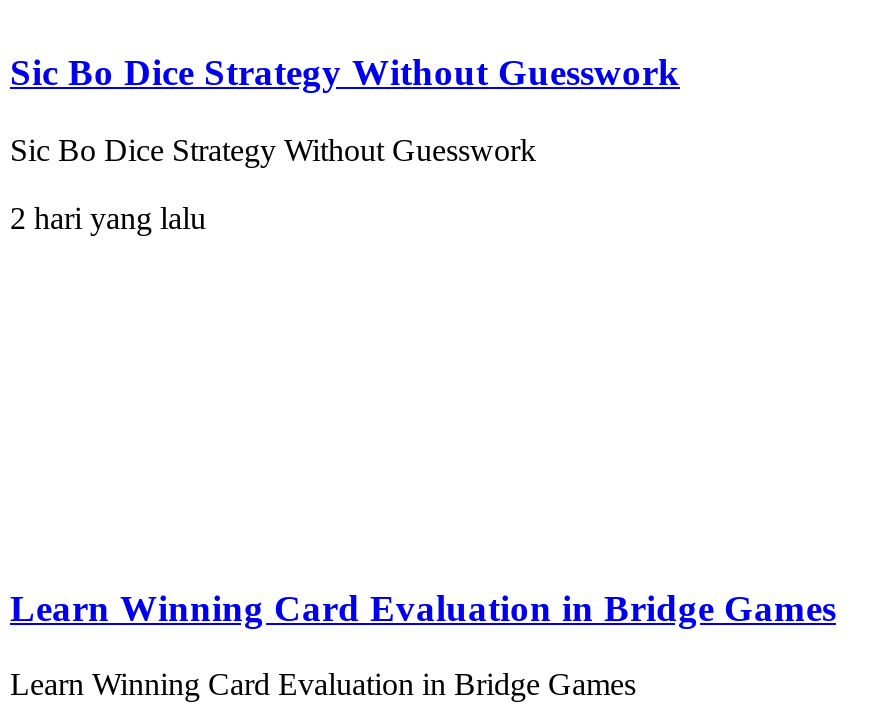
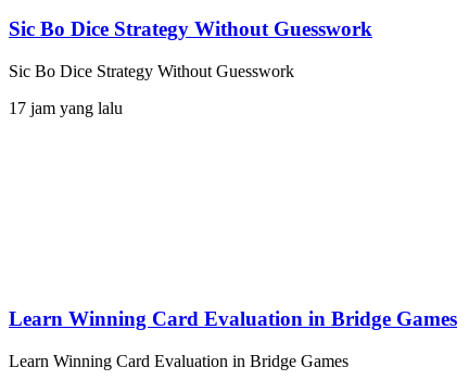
[10,201,206,235] 2 hari yang lalu -> [9,98,123,117] 17 jam yang lalu

